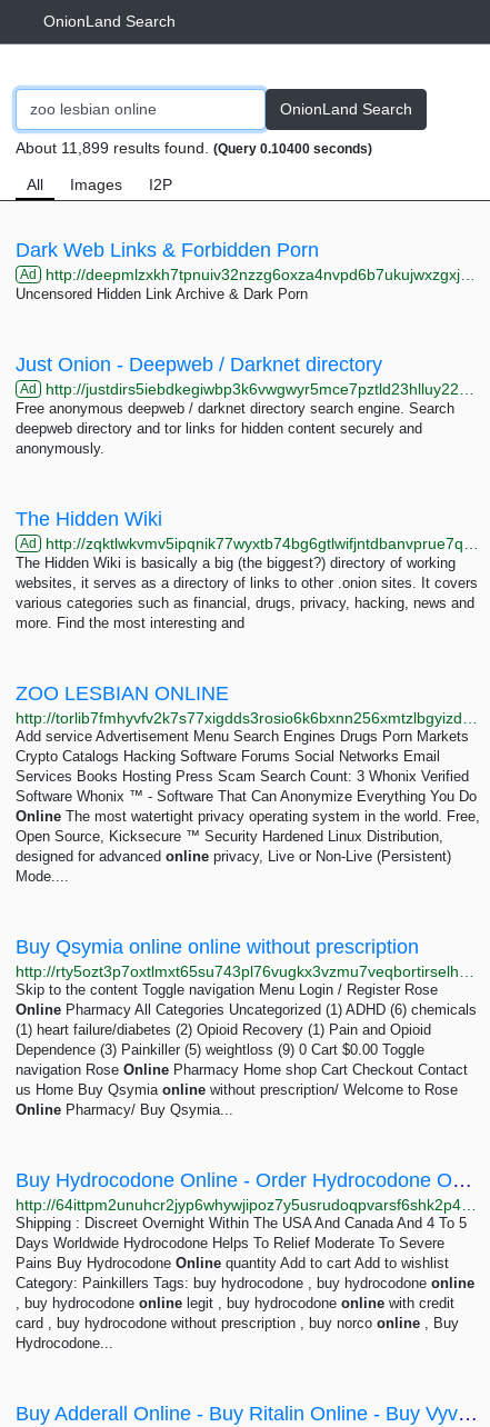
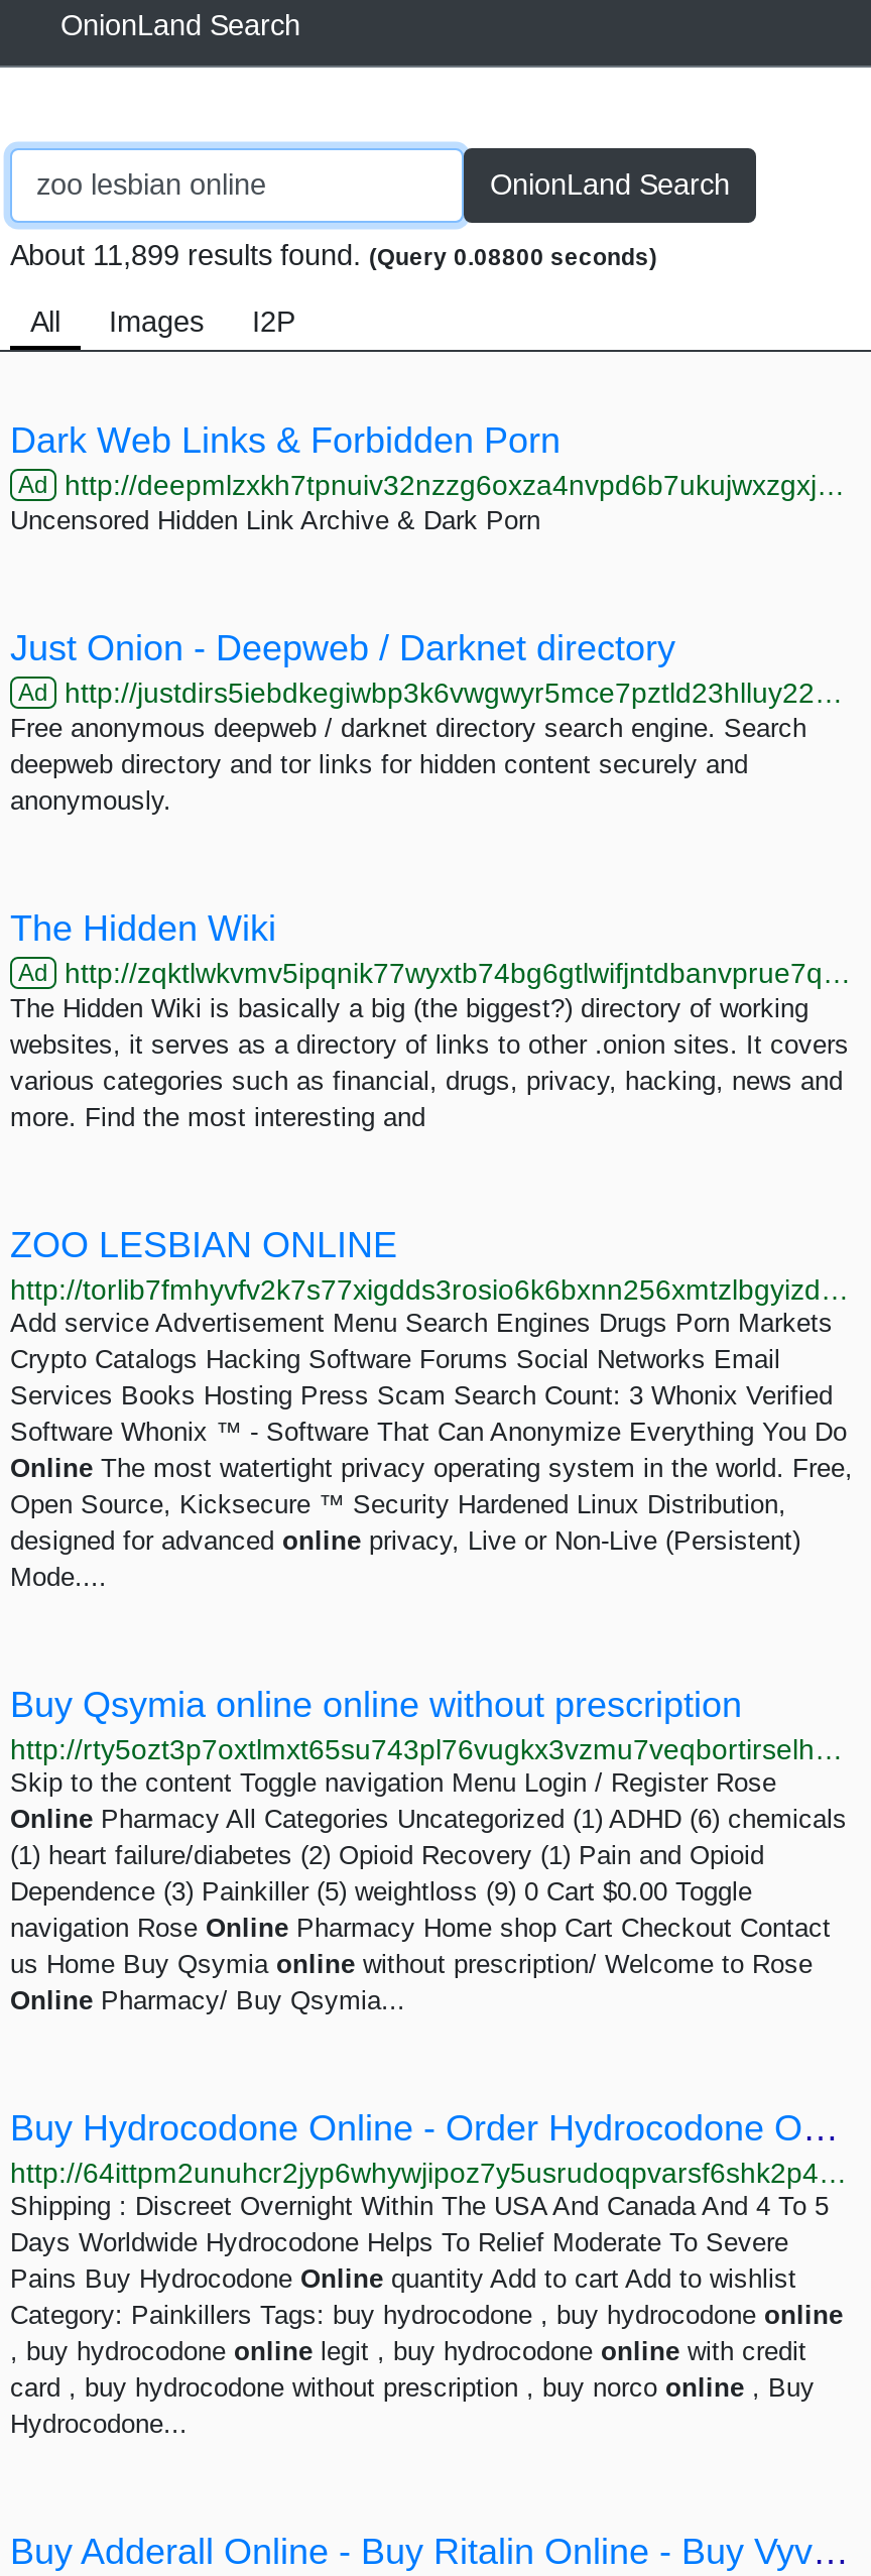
[16,139,372,157] About 11,899 results found. (Query 0.10400 seconds) -> [10,239,657,271] About 11,899 results found. (Query 0.08800 seconds)

